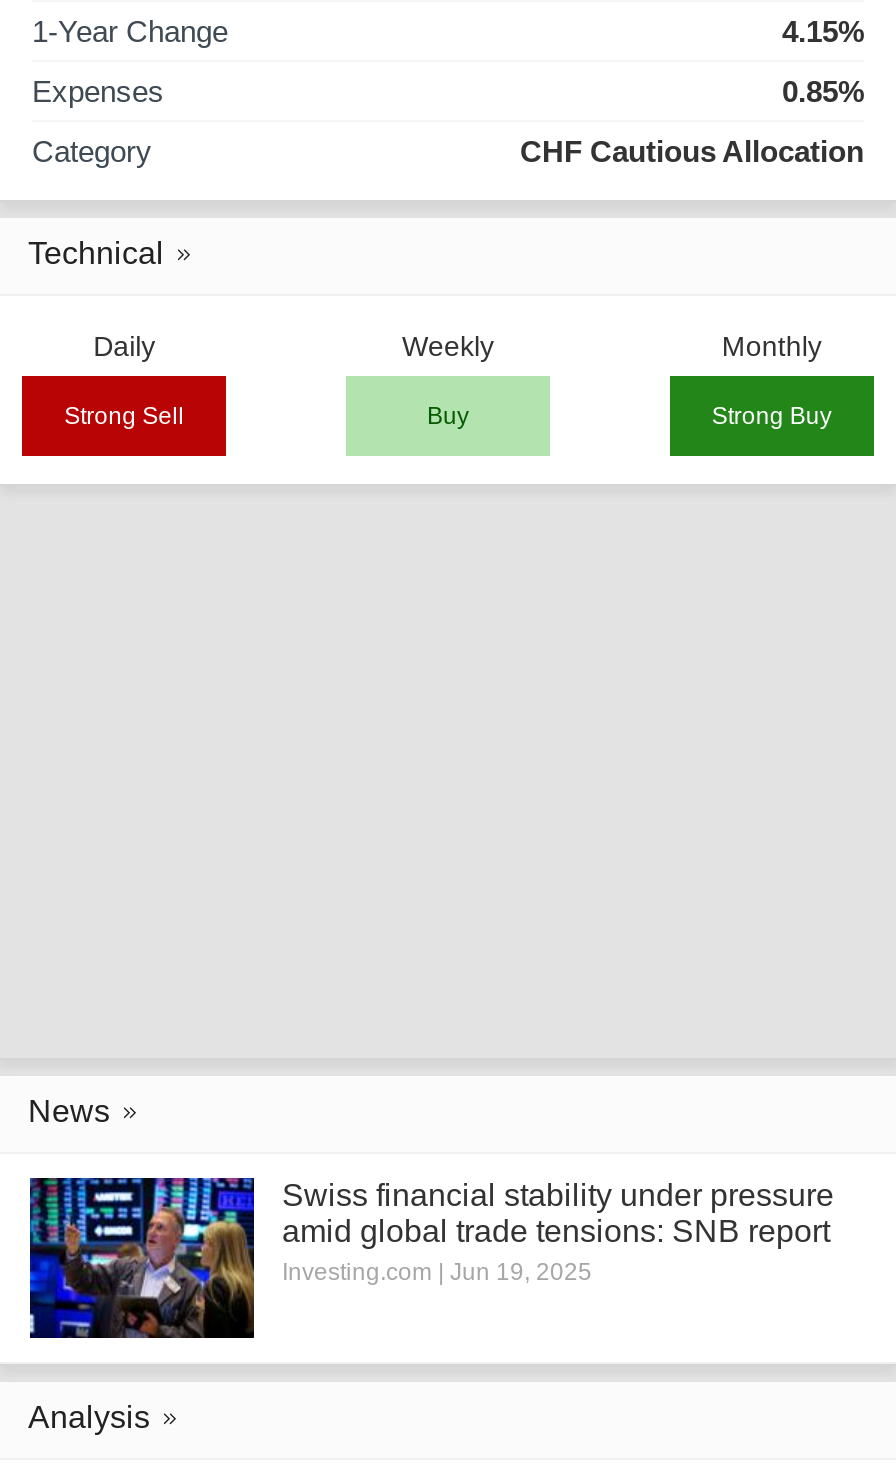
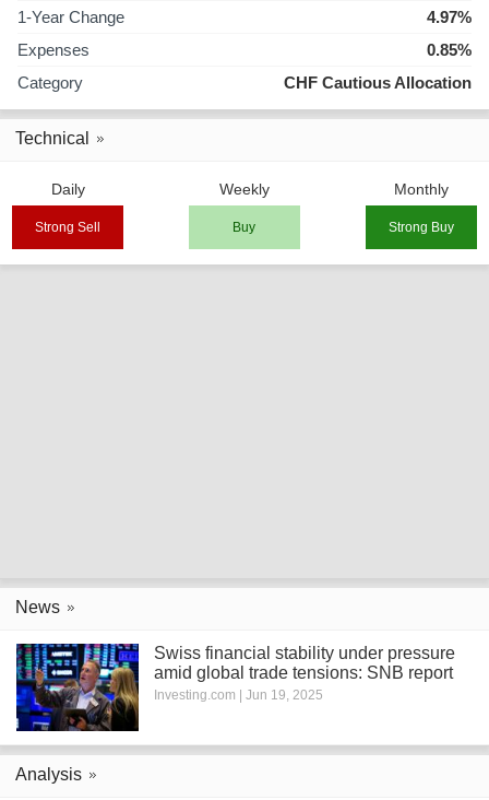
[782,14,864,48] 4.15% -> [427,8,472,26] 4.97%

